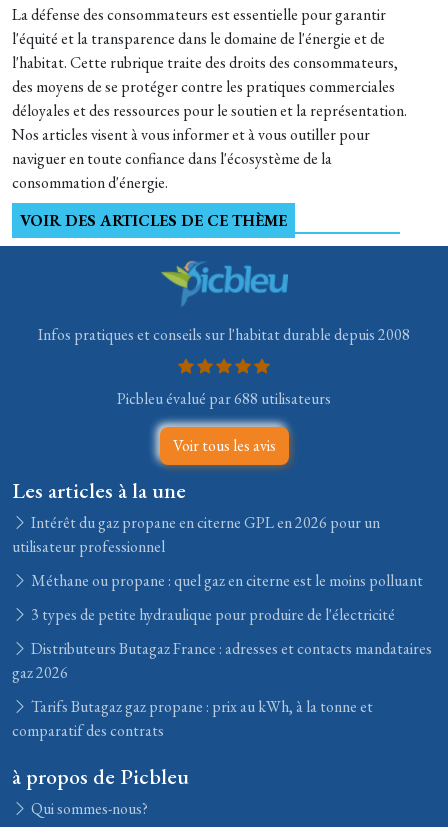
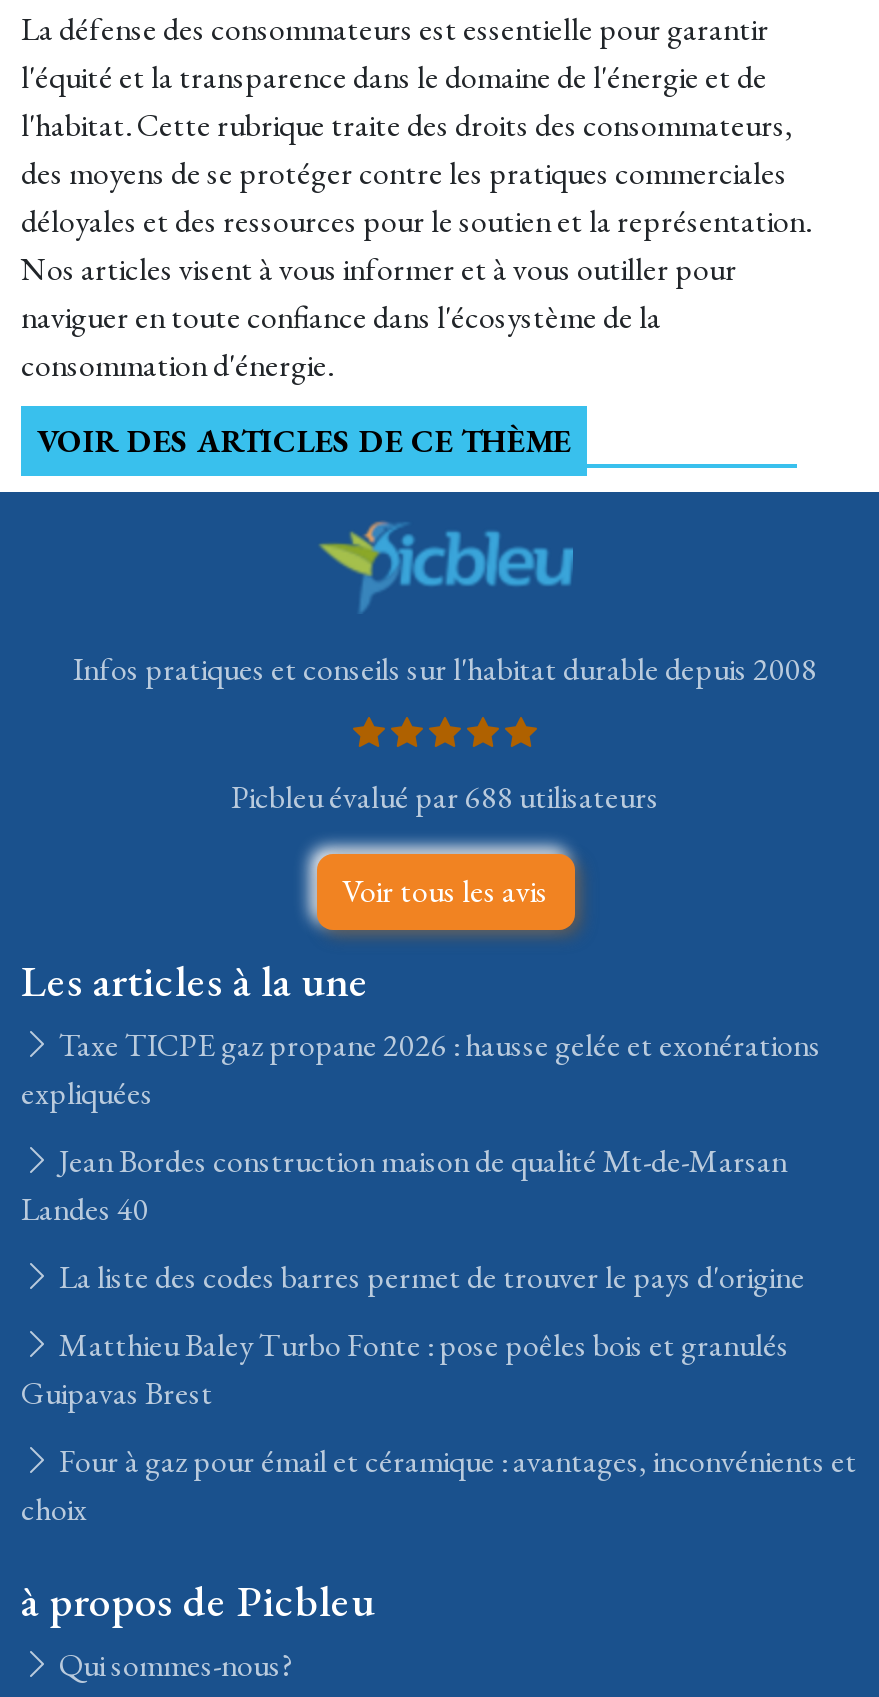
[12,512,380,557] Intérêt du gaz propane en citerne GPL en 2026 pour un | utilisateur professionnel -> [21,1024,821,1114] Taxe TICPE gaz propane 2026 : hausse gelée et exonérations | expliquées
[28,570,423,591] Méthane ou propane : quel gaz en citerne est le moins polluant -> [21,1140,787,1230] Jean Bordes construction maison de qualité Mt-de-Marsan | Landes 40
[28,604,395,625] 3 types de petite hydraulique pour produire de l'électricité -> [53,1256,805,1298] La liste des codes barres permet de trouver le pays d'origine
[12,638,432,683] Distributeurs Butagaz France : adresses et contacts mandataires | gaz 2026 -> [21,1324,789,1414] Matthieu Baley Turbo Fonte : pose poêles bois et granulés | Guipavas Brest
[12,696,373,741] Tarifs Butagaz gaz propane : prix au kWh, à la tonne et | comparatif des contrats -> [21,1440,857,1530] Four à gaz pour émail et céramique : avantages, inconvénients et | choix

